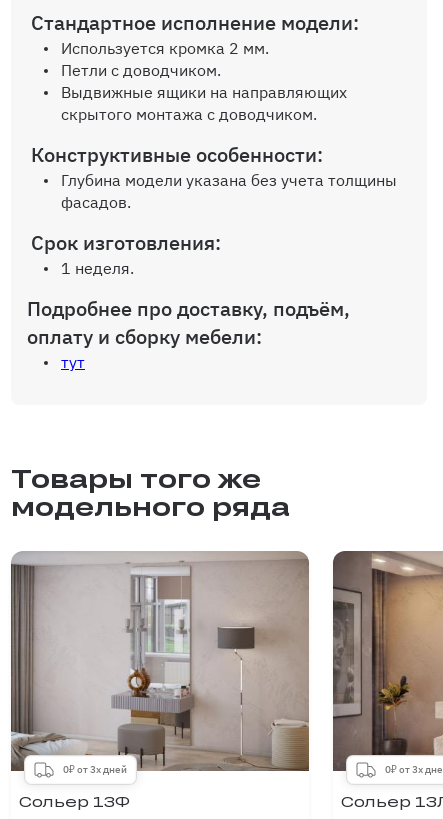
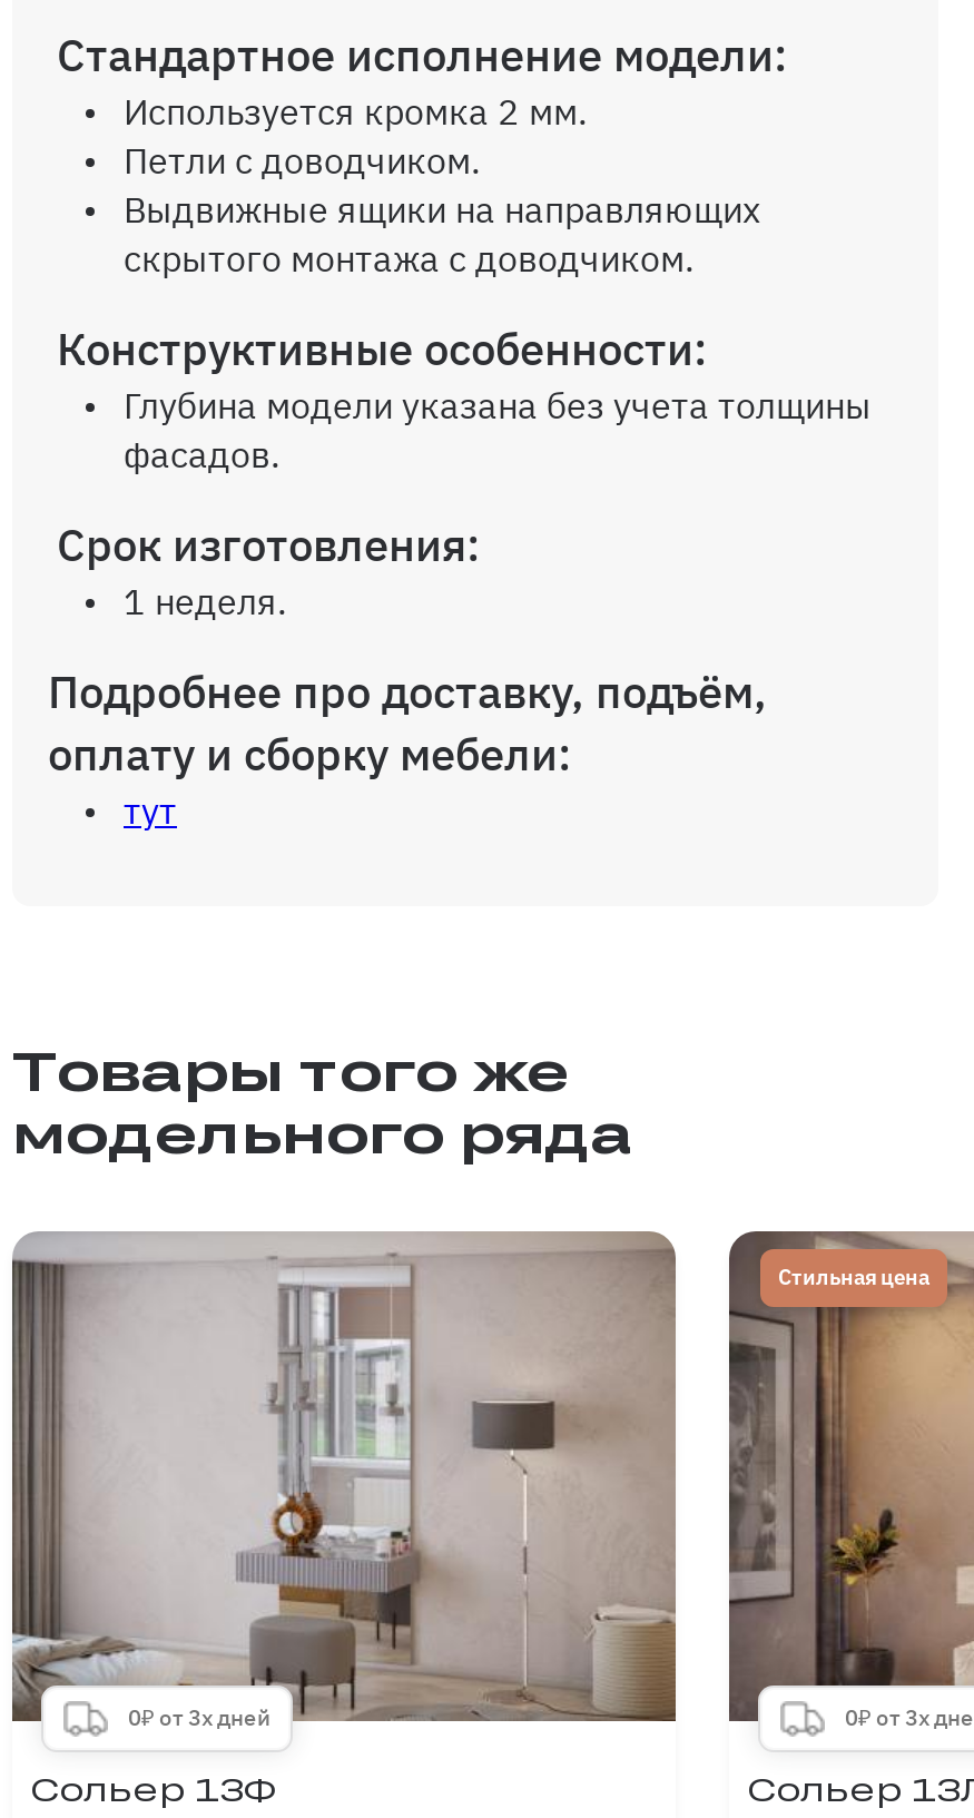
none -> [778,1262,929,1291] Стильная цена

